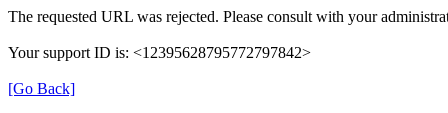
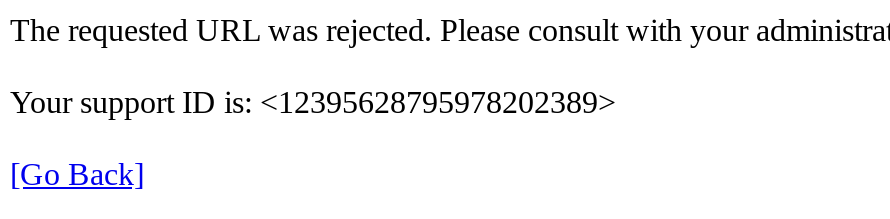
[8,44,311,61] Your support ID is: <12395628795772797842> -> [10,85,616,119] Your support ID is: <12395628795978202389>

